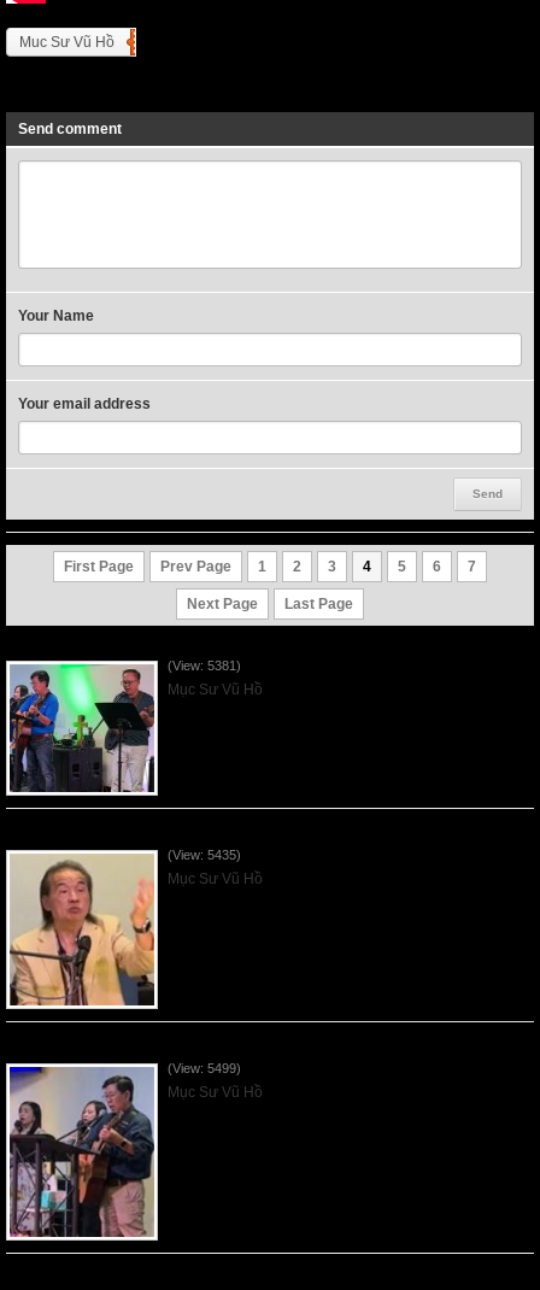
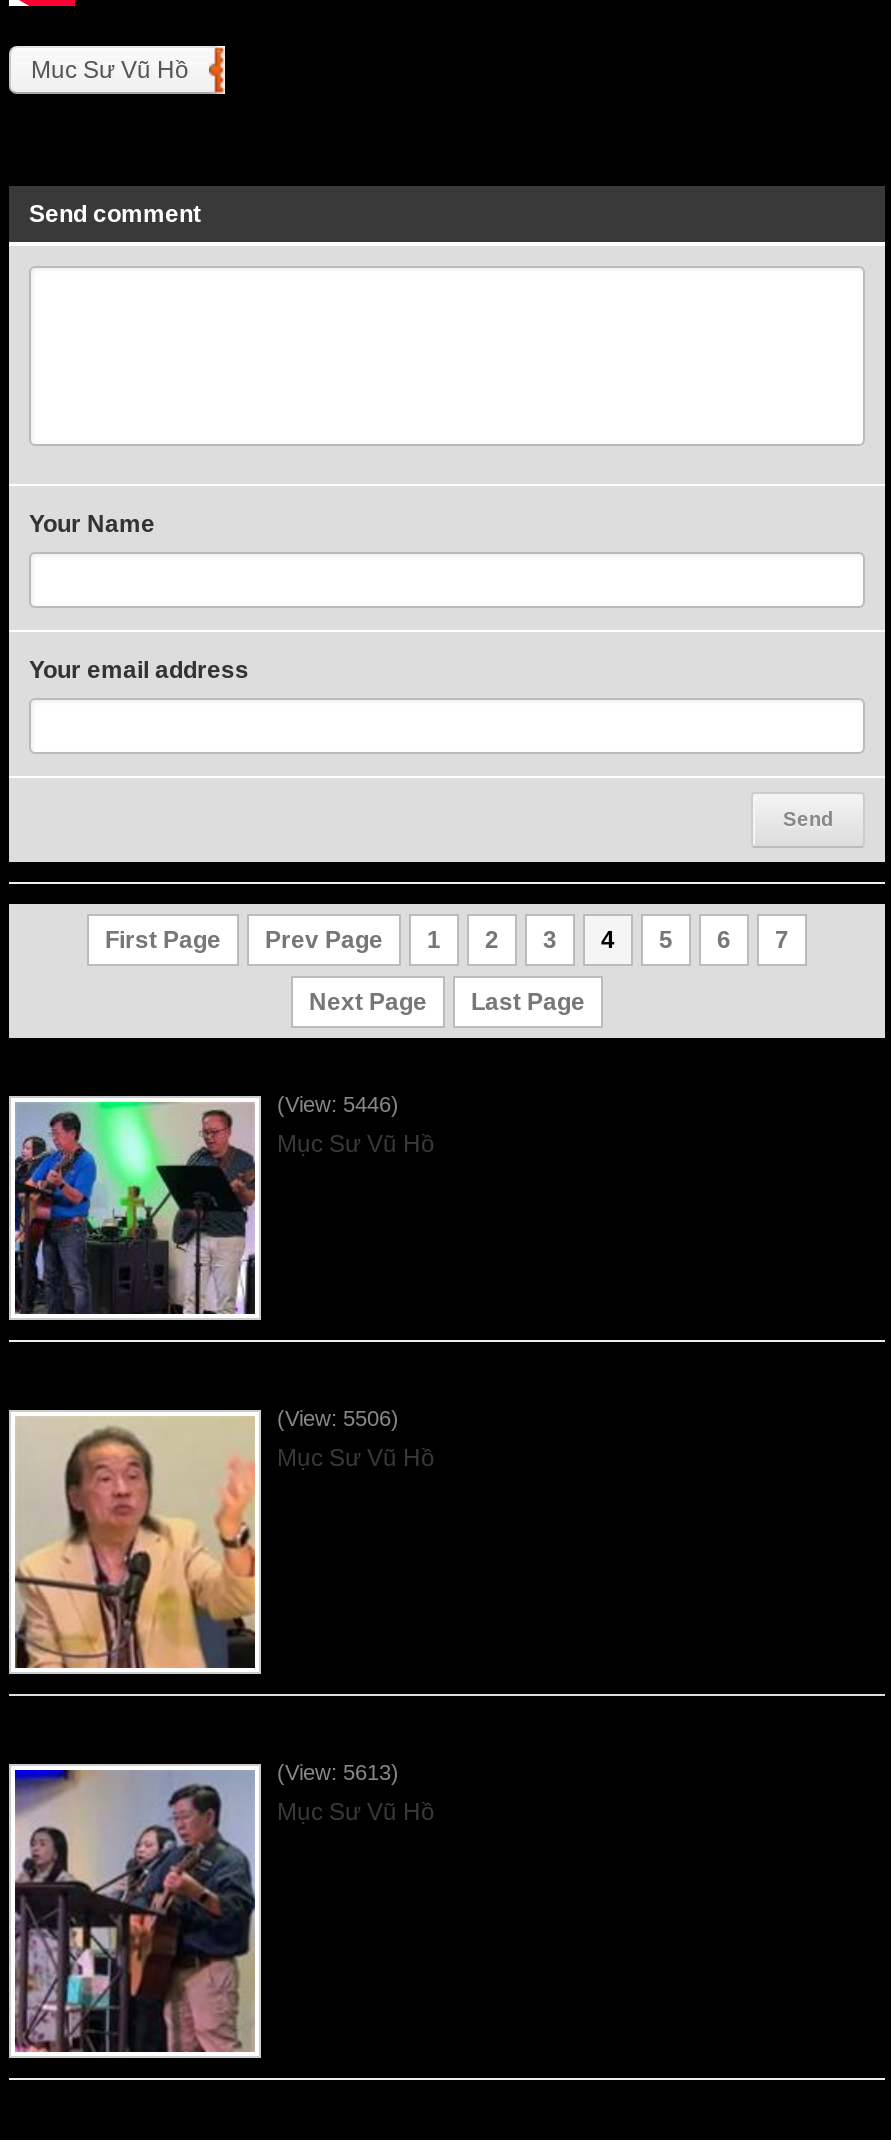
[168,658,241,673] (View: 5381) -> [277,1092,399,1116] (View: 5446)
[168,848,241,862] (View: 5435) -> [277,1406,399,1430] (View: 5506)
[168,1061,241,1075] (View: 5499) -> [277,1760,399,1784] (View: 5613)

